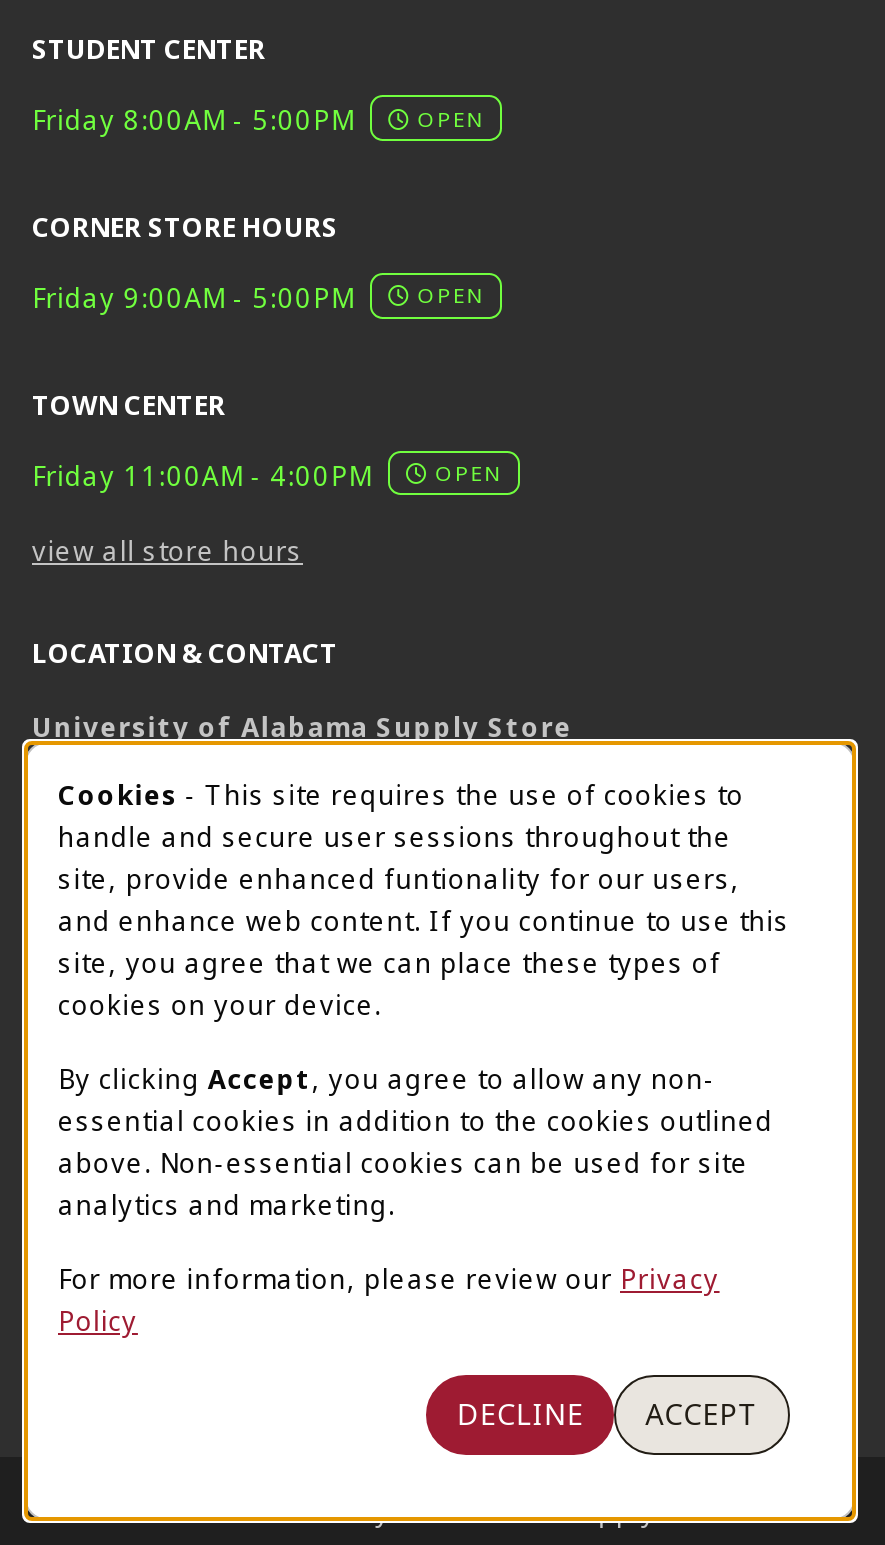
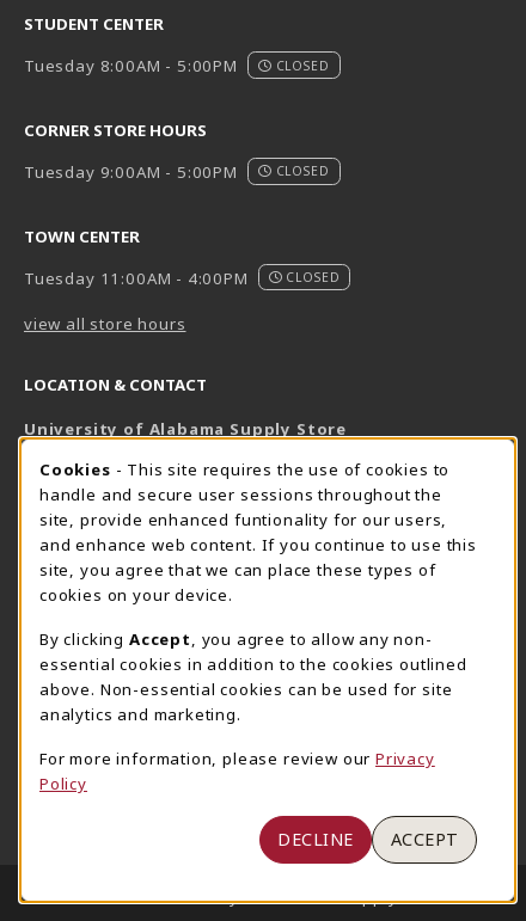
[32,102,484,138] Friday 8:00AM - 5:00PM | OPEN -> [24,56,329,77] Tuesday 8:00AM - 5:00PM | CLOSED
[32,279,484,315] Friday 9:00AM - 5:00PM | OPEN -> [24,162,329,183] Tuesday 9:00AM - 5:00PM | CLOSED
[32,457,502,493] Friday 11:00AM - 4:00PM | OPEN -> [24,267,340,289] Tuesday 11:00AM - 4:00PM | CLOSED

